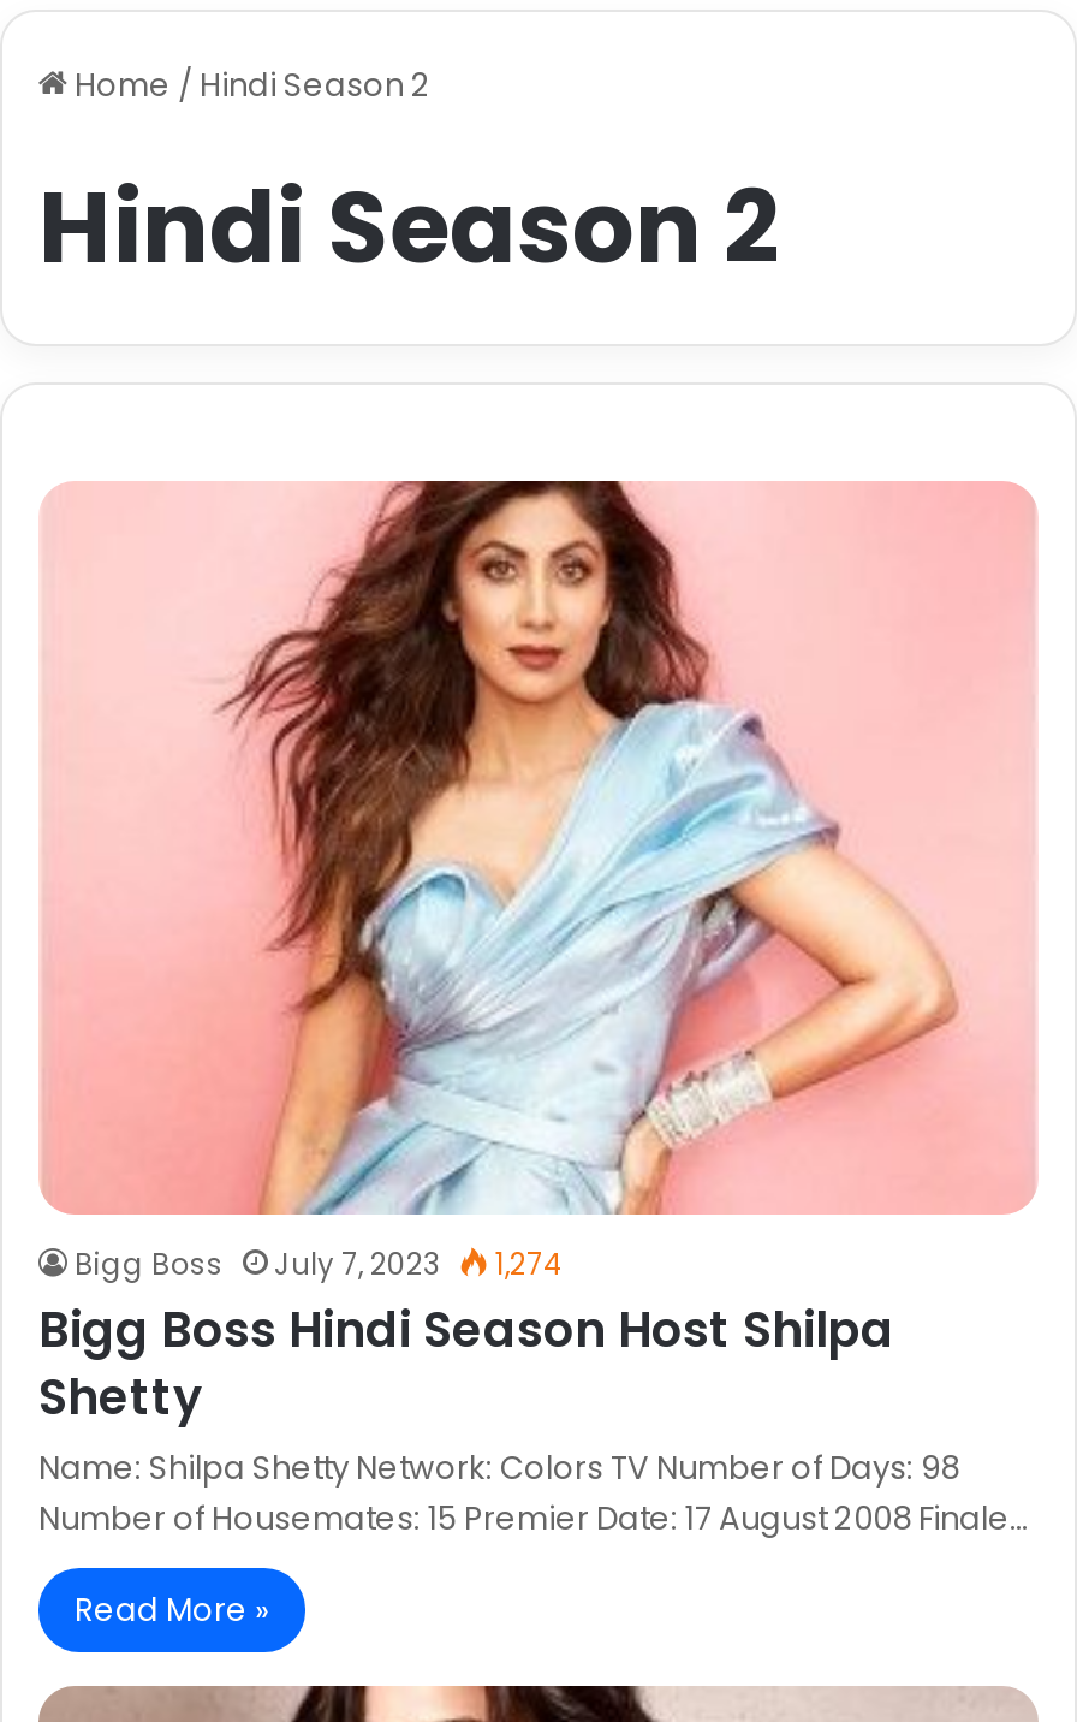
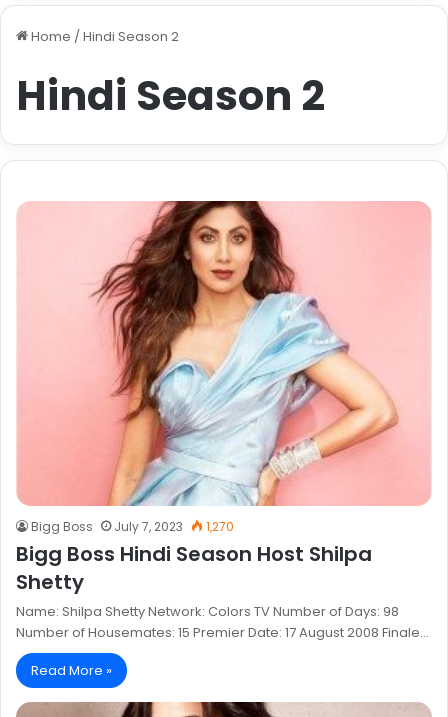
[75,1244,563,1285] Bigg Boss July 7, 2023 1,274 -> [31,518,234,535] Bigg Boss July 7, 2023 1,270

